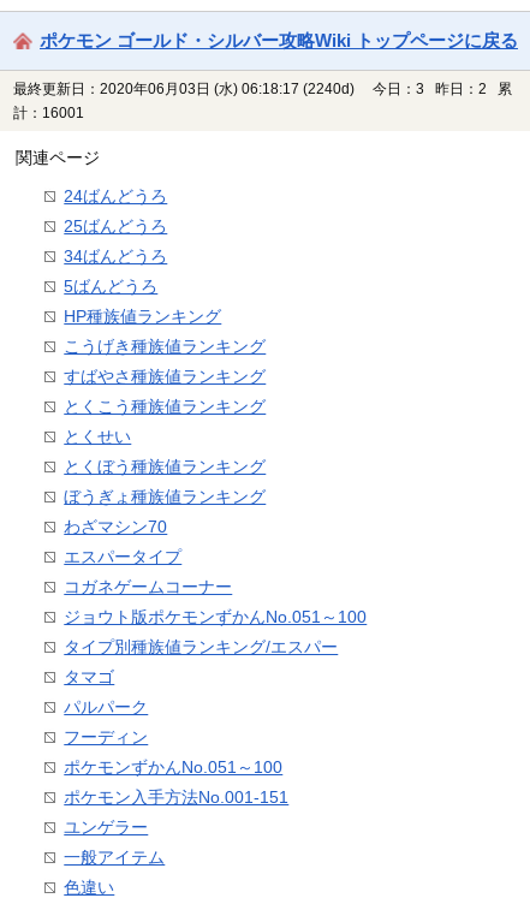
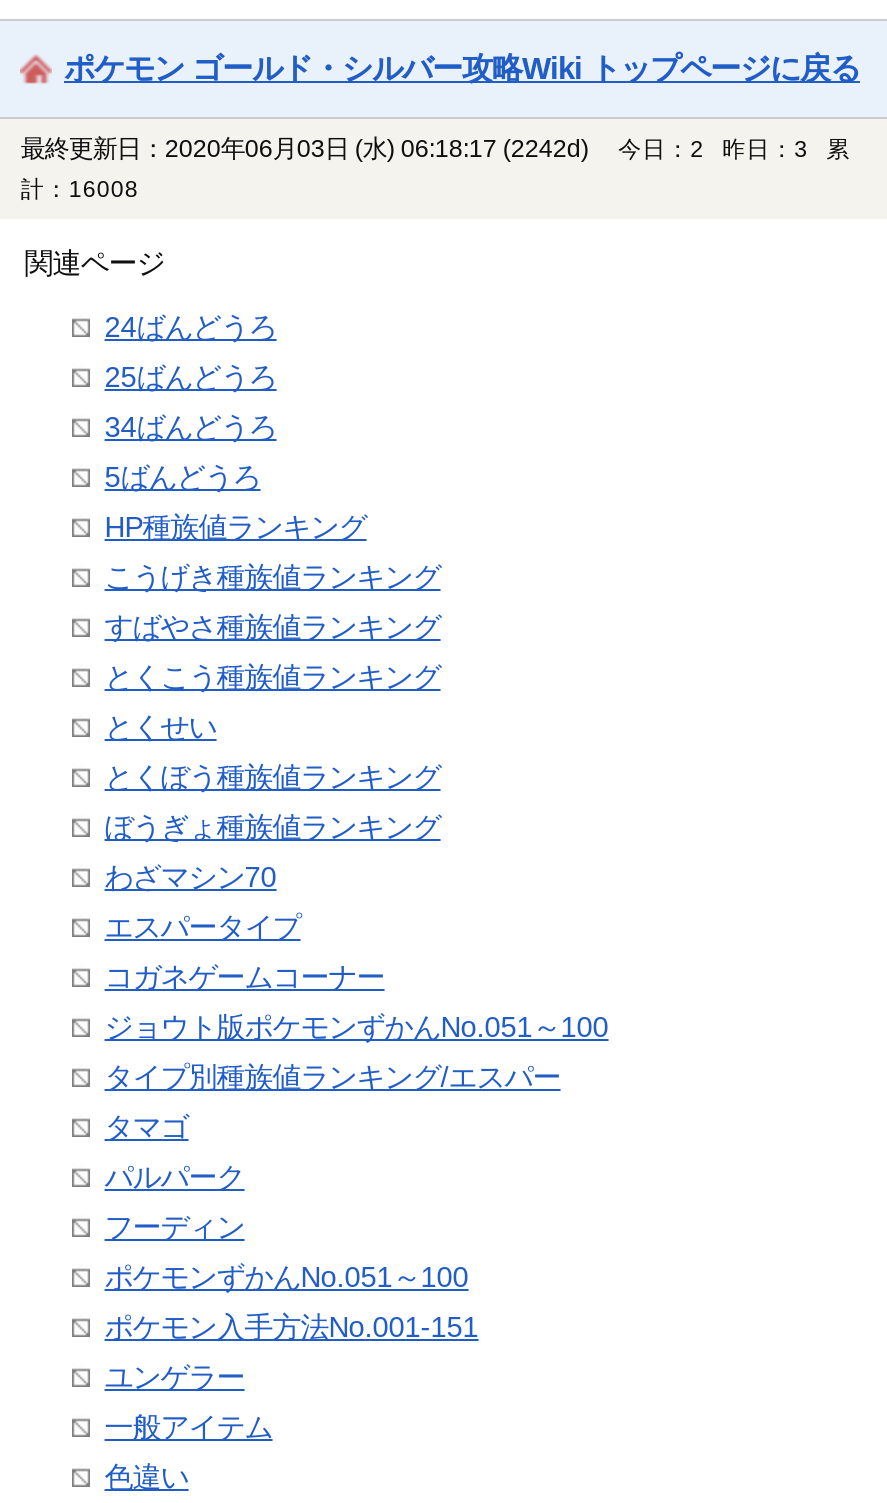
[14,81,355,97] 最終更新日：2020年06月03日 (水) 06:18:17 (2240d) -> [21,135,589,163] 最終更新日：2020年06月03日 (水) 06:18:17 (2242d)
[373,82,512,96] 今日：3 昨日：2 累 -> [618,137,850,161] 今日：2 昨日：3 累
[14,106,92,120] 計：16001 -> [21,177,151,201] 計：16008

